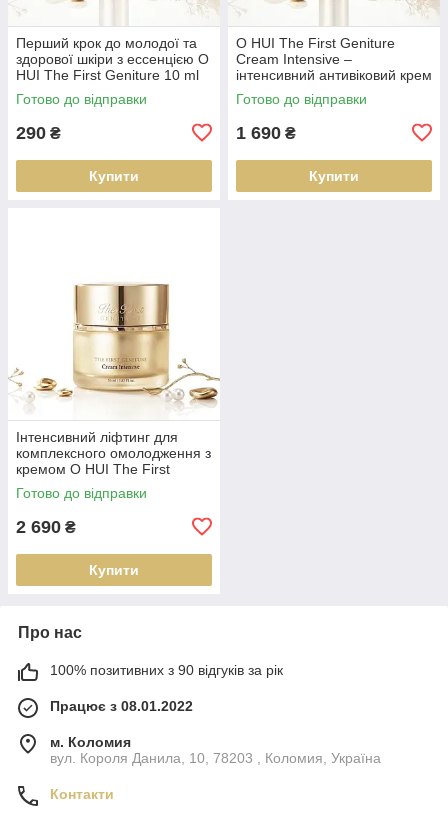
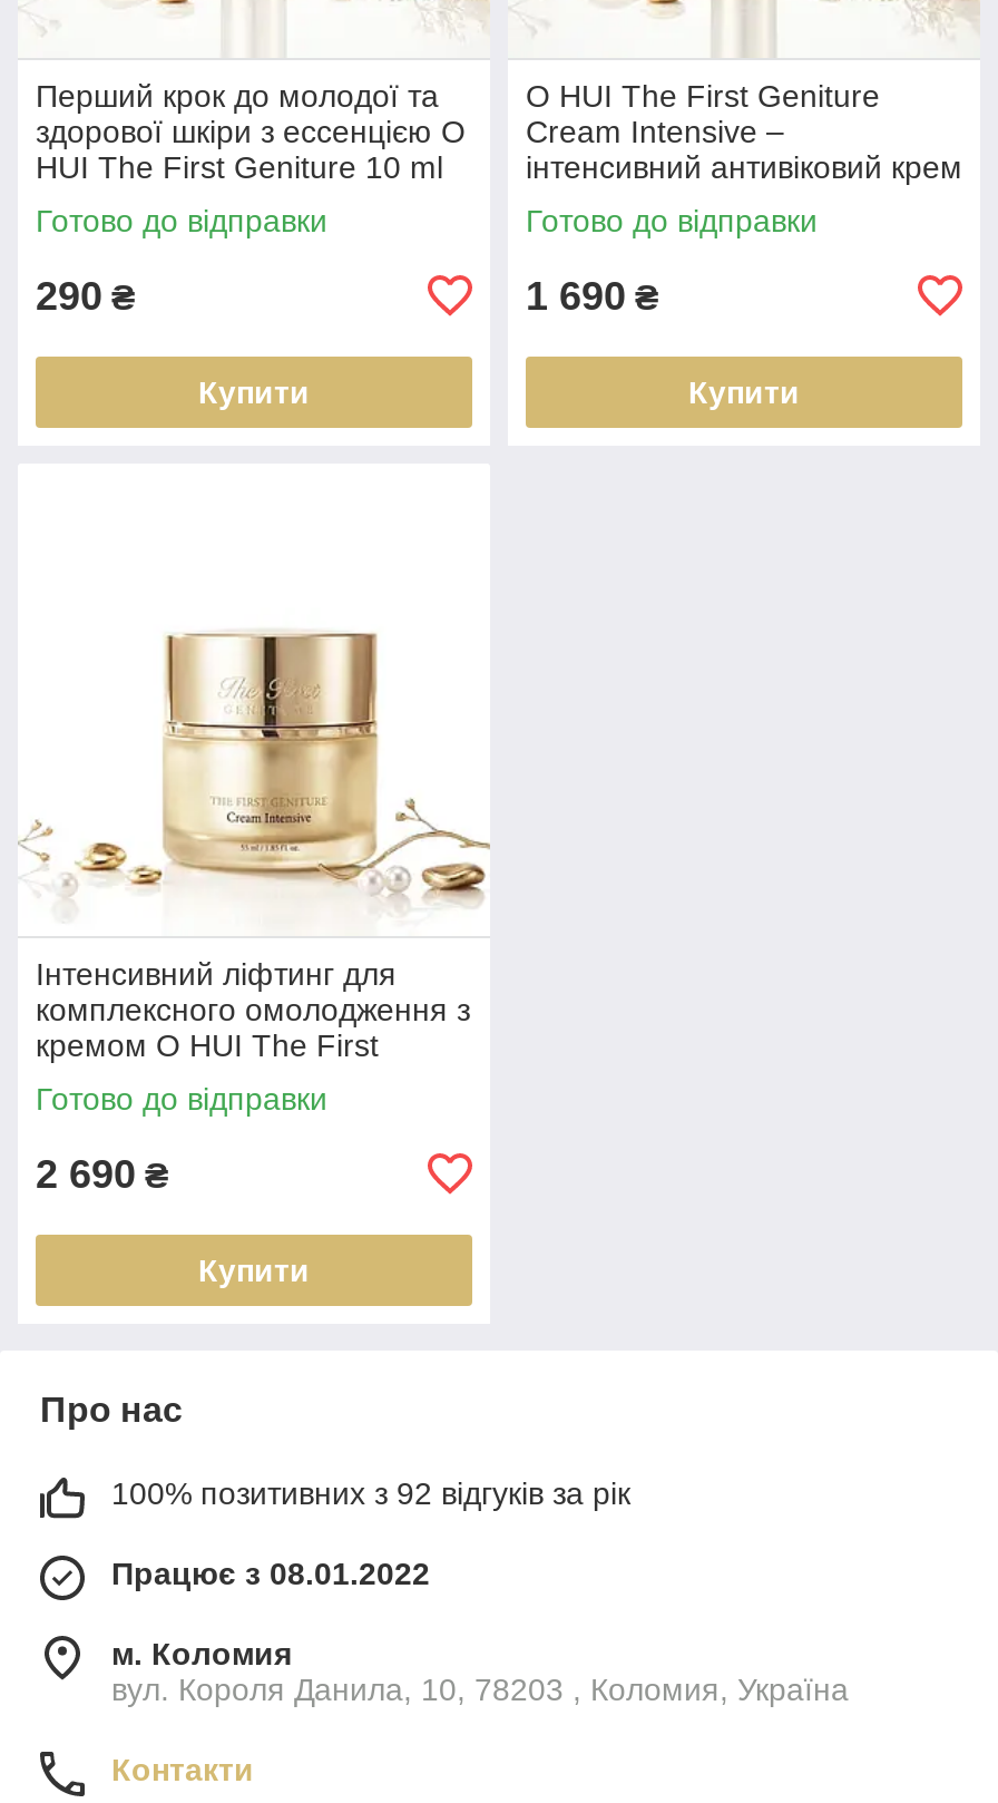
[50,662,283,678] 100% позитивних з 90 відгуків за рік -> [111,1475,630,1511] 100% позитивних з 92 відгуків за рік

